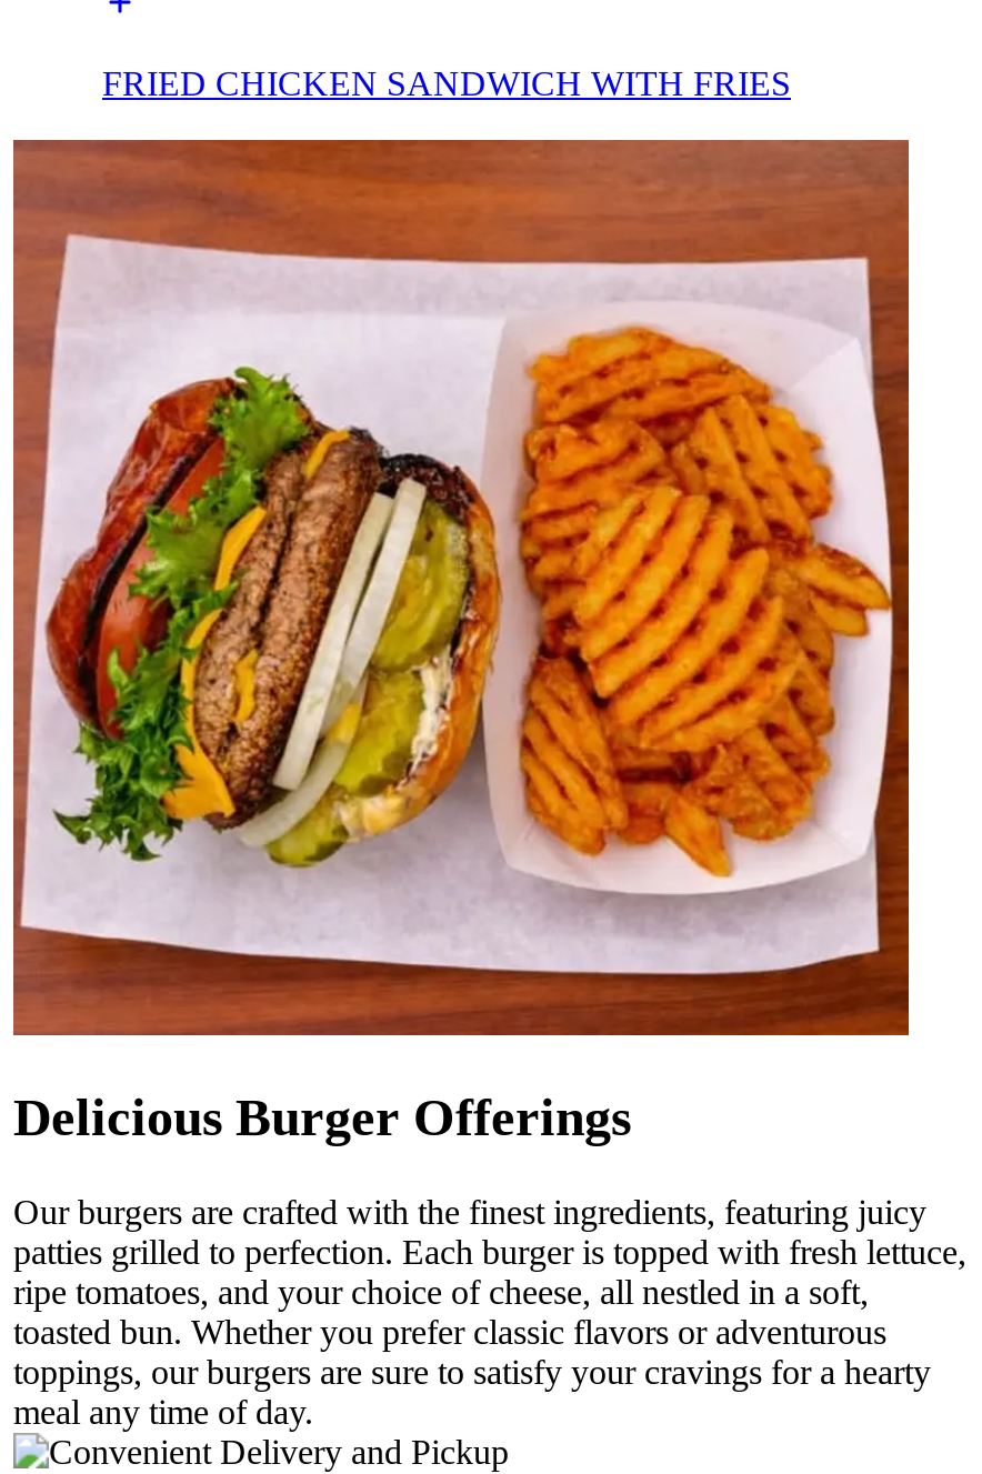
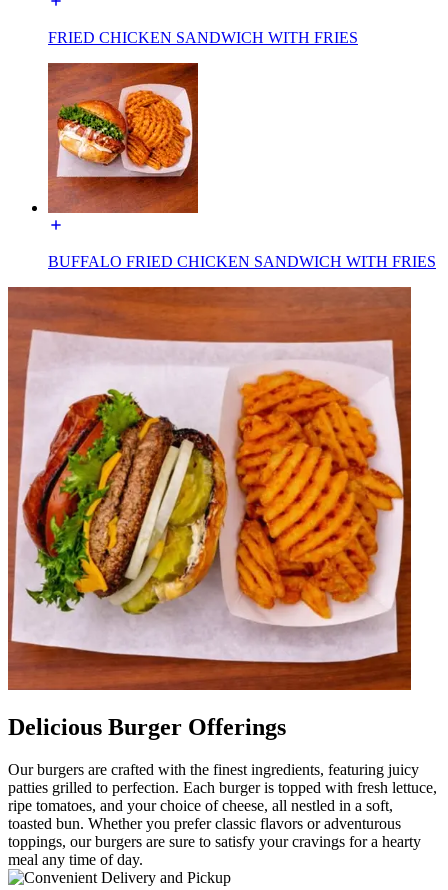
none -> [47,63,436,270] [image] | BUFFALO FRIED CHICKEN SANDWICH WITH FRIES

